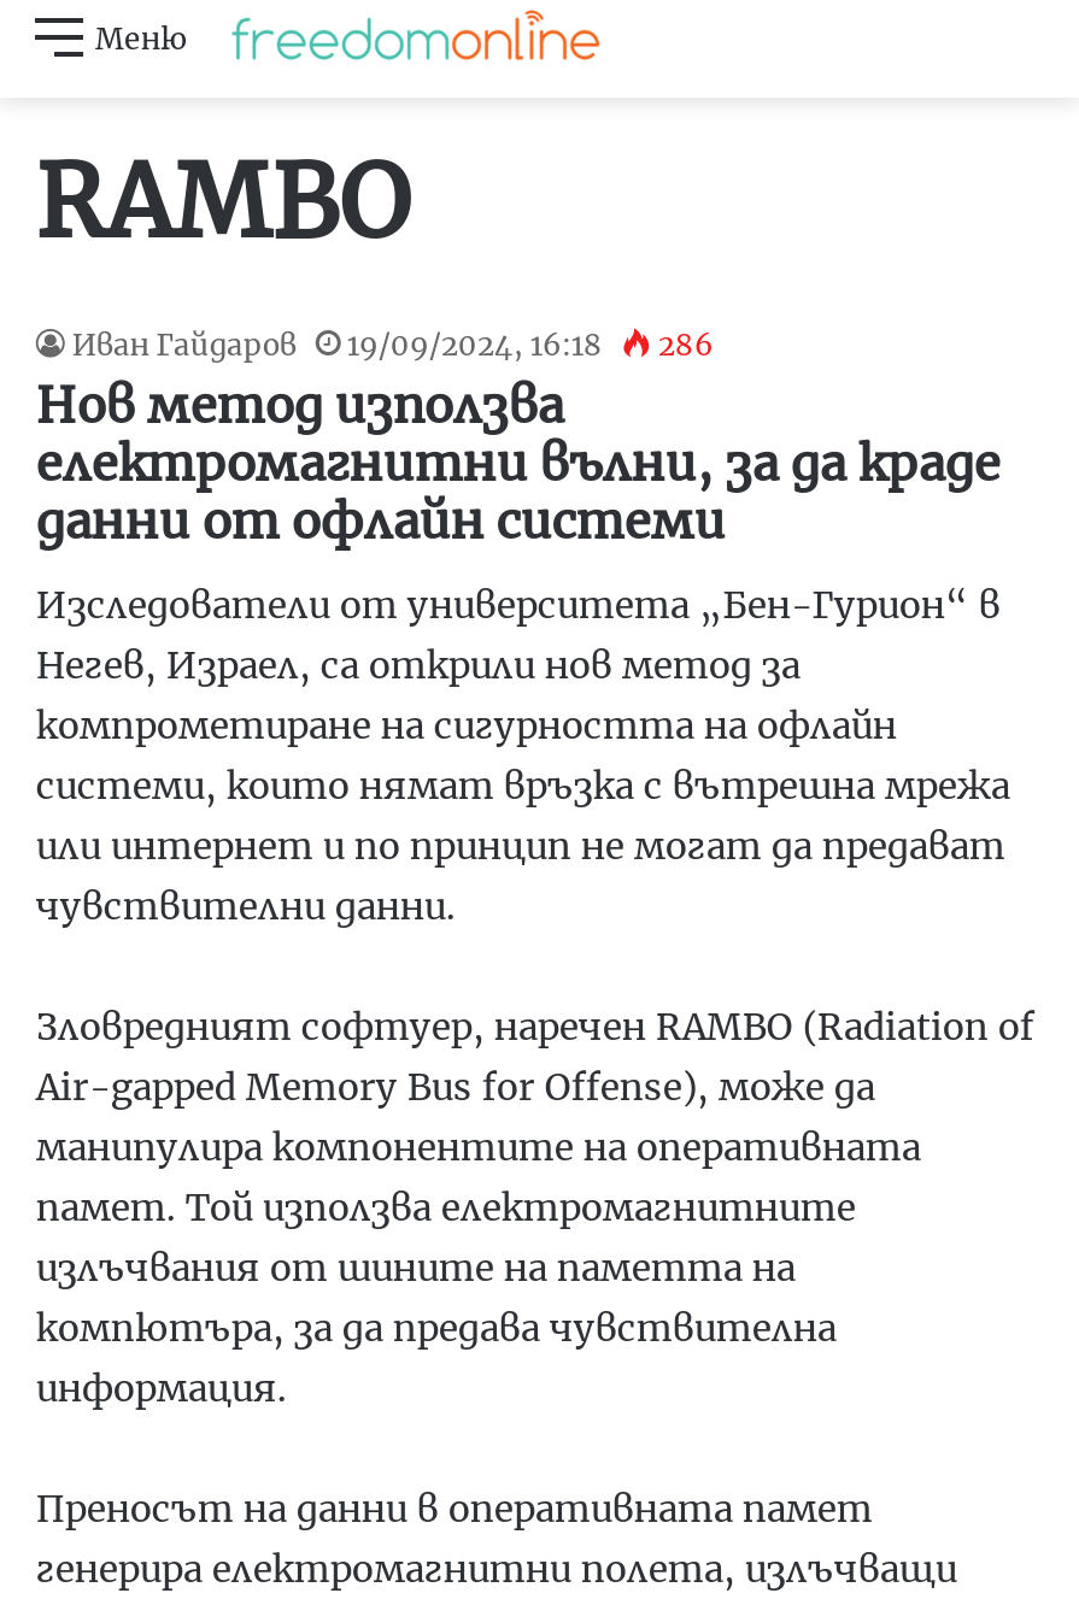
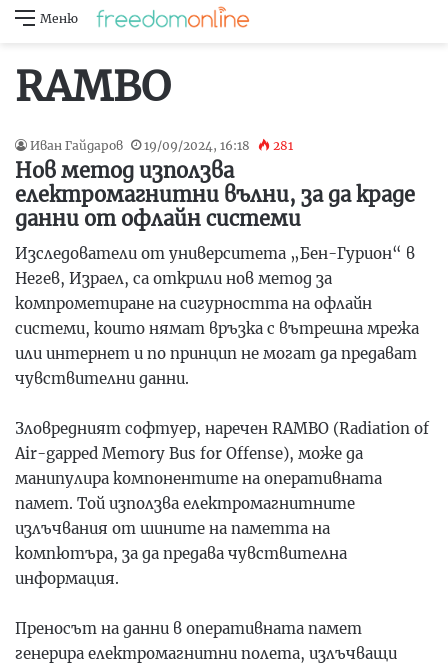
[72,326,713,362] Иван Гайдаров 19/09/2024, 16:18 286 -> [30,138,293,153] Иван Гайдаров 19/09/2024, 16:18 281

